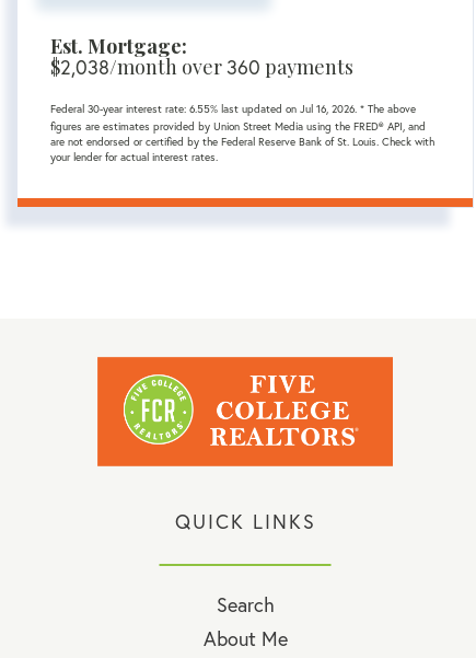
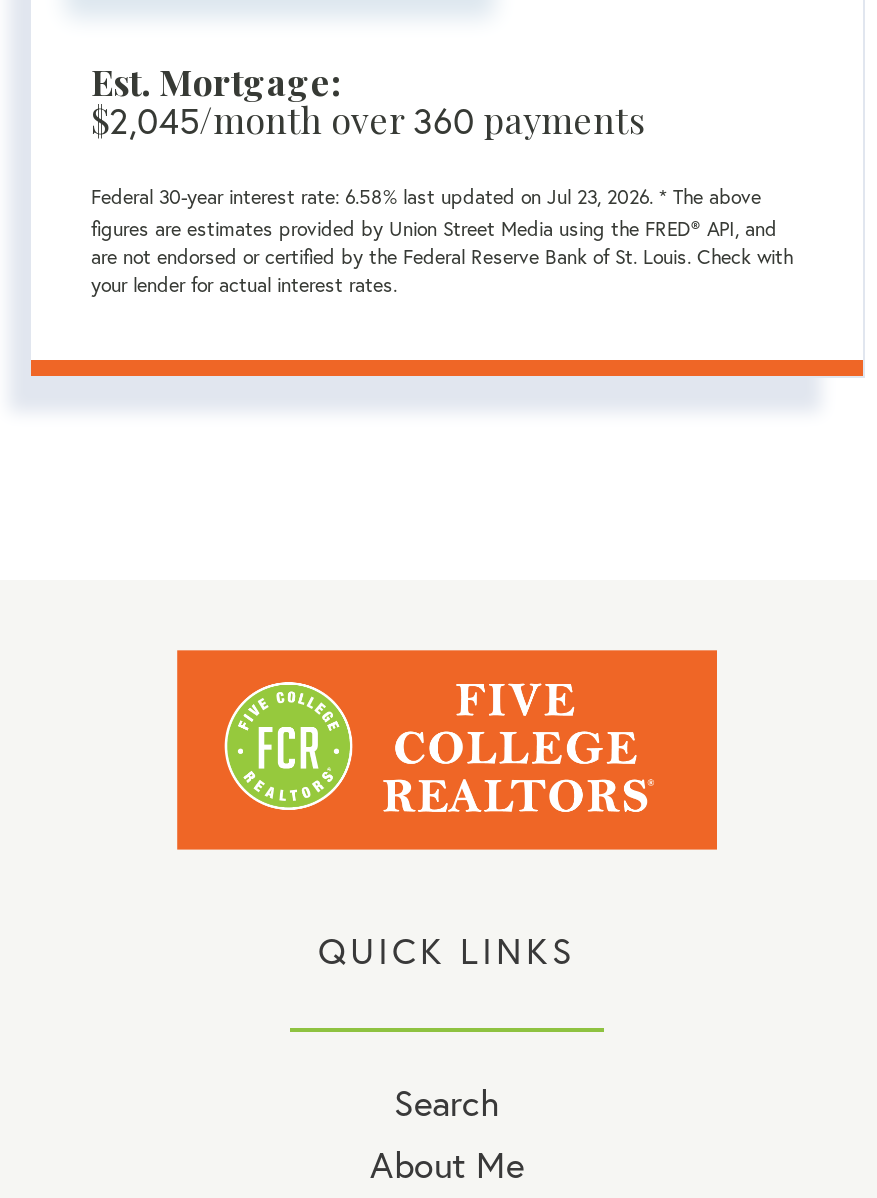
[50,54,353,80] $2,038/month over 360 payments -> [91,97,645,145] $2,045/month over 360 payments
[50,102,416,116] Federal 30-year interest rate: 6.55% last updated on Jul 16, 2026. * The above -> [91,185,761,211] Federal 30-year interest rate: 6.58% last updated on Jul 23, 2026. * The above

